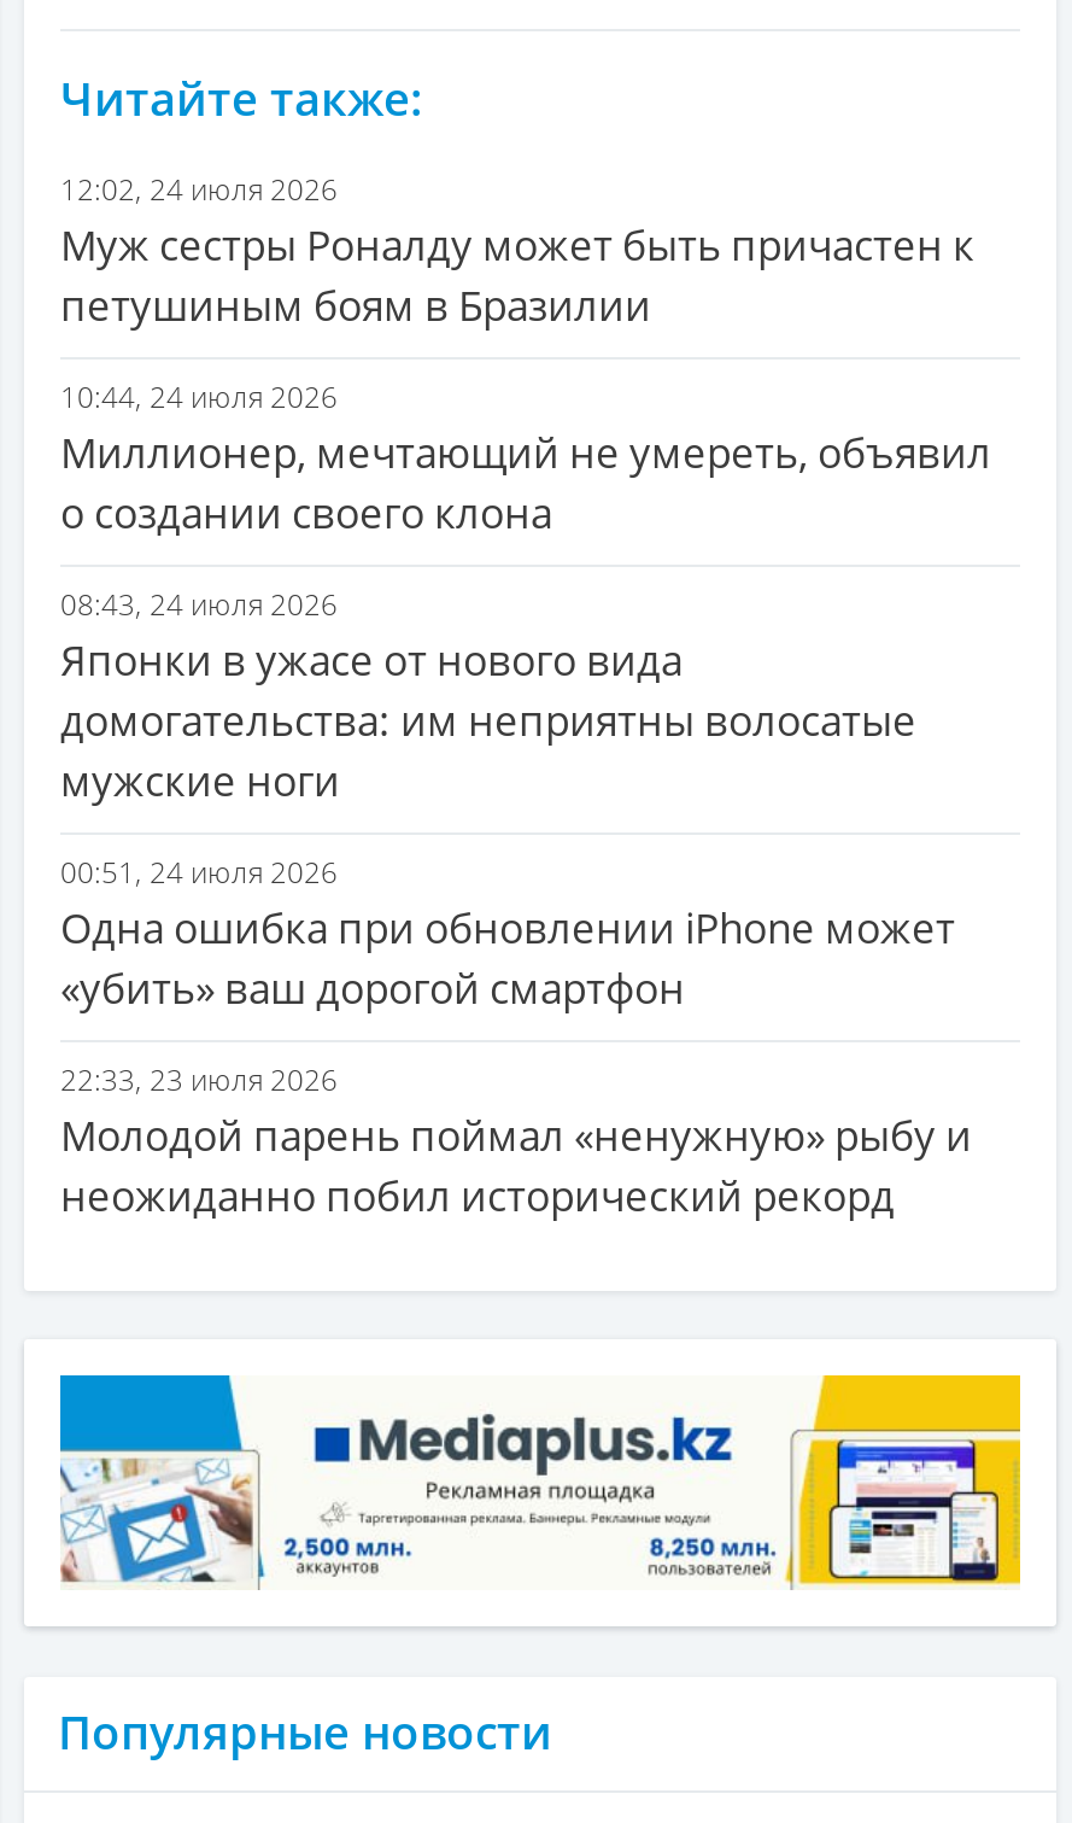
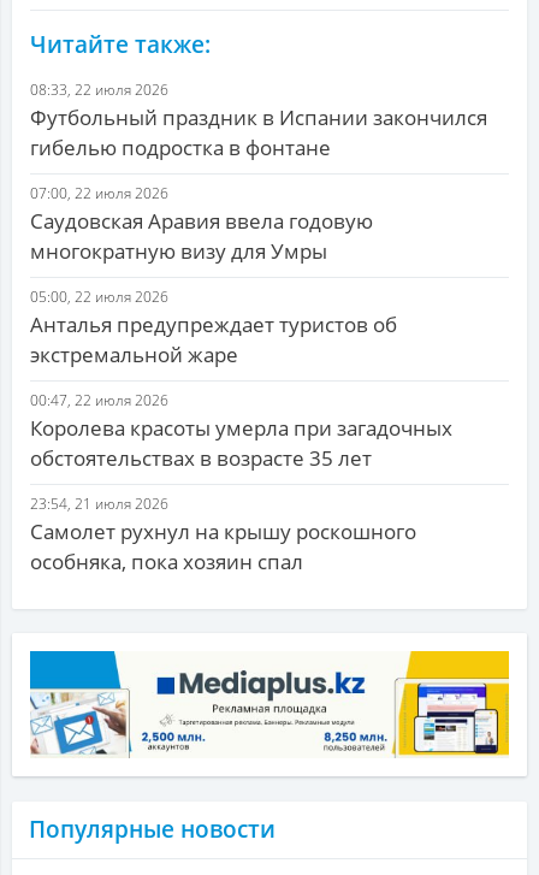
[60,170,974,334] 12:02, 24 июля 2026 | Муж сестры Роналду может быть причастен к | петушиным боям в Бразилии -> [30,80,487,162] 08:33, 22 июля 2026 | Футбольный праздник в Испании закончился | гибелью подростка в фонтане
[60,377,991,541] 10:44, 24 июля 2026 | Миллионер, мечтающий не умереть, объявил | о создании своего клона -> [30,183,373,265] 07:00, 22 июля 2026 | Саудовская Аравия ввела годовую | многократную визу для Умры
[60,585,916,809] 08:43, 24 июля 2026 | Японки в ужасе от нового вида | домогательства: им неприятны волосатые | мужские ноги -> [30,287,397,369] 05:00, 22 июля 2026 | Анталья предупреждает туристов об | экстремальной жаре
[60,853,955,1017] 00:51, 24 июля 2026 | Одна ошибка при обновлении iPhone может | «убить» ваш дорогой смартфон -> [30,390,452,472] 00:47, 22 июля 2026 | Королева красоты умерла при загадочных | обстоятельствах в возрасте 35 лет
[60,1060,972,1224] 22:33, 23 июля 2026 | Молодой парень поймал «ненужную» рыбу и | неожиданно побил исторический рекорд -> [30,494,416,576] 23:54, 21 июля 2026 | Самолет рухнул на крышу роскошного | особняка, пока хозяин спал

